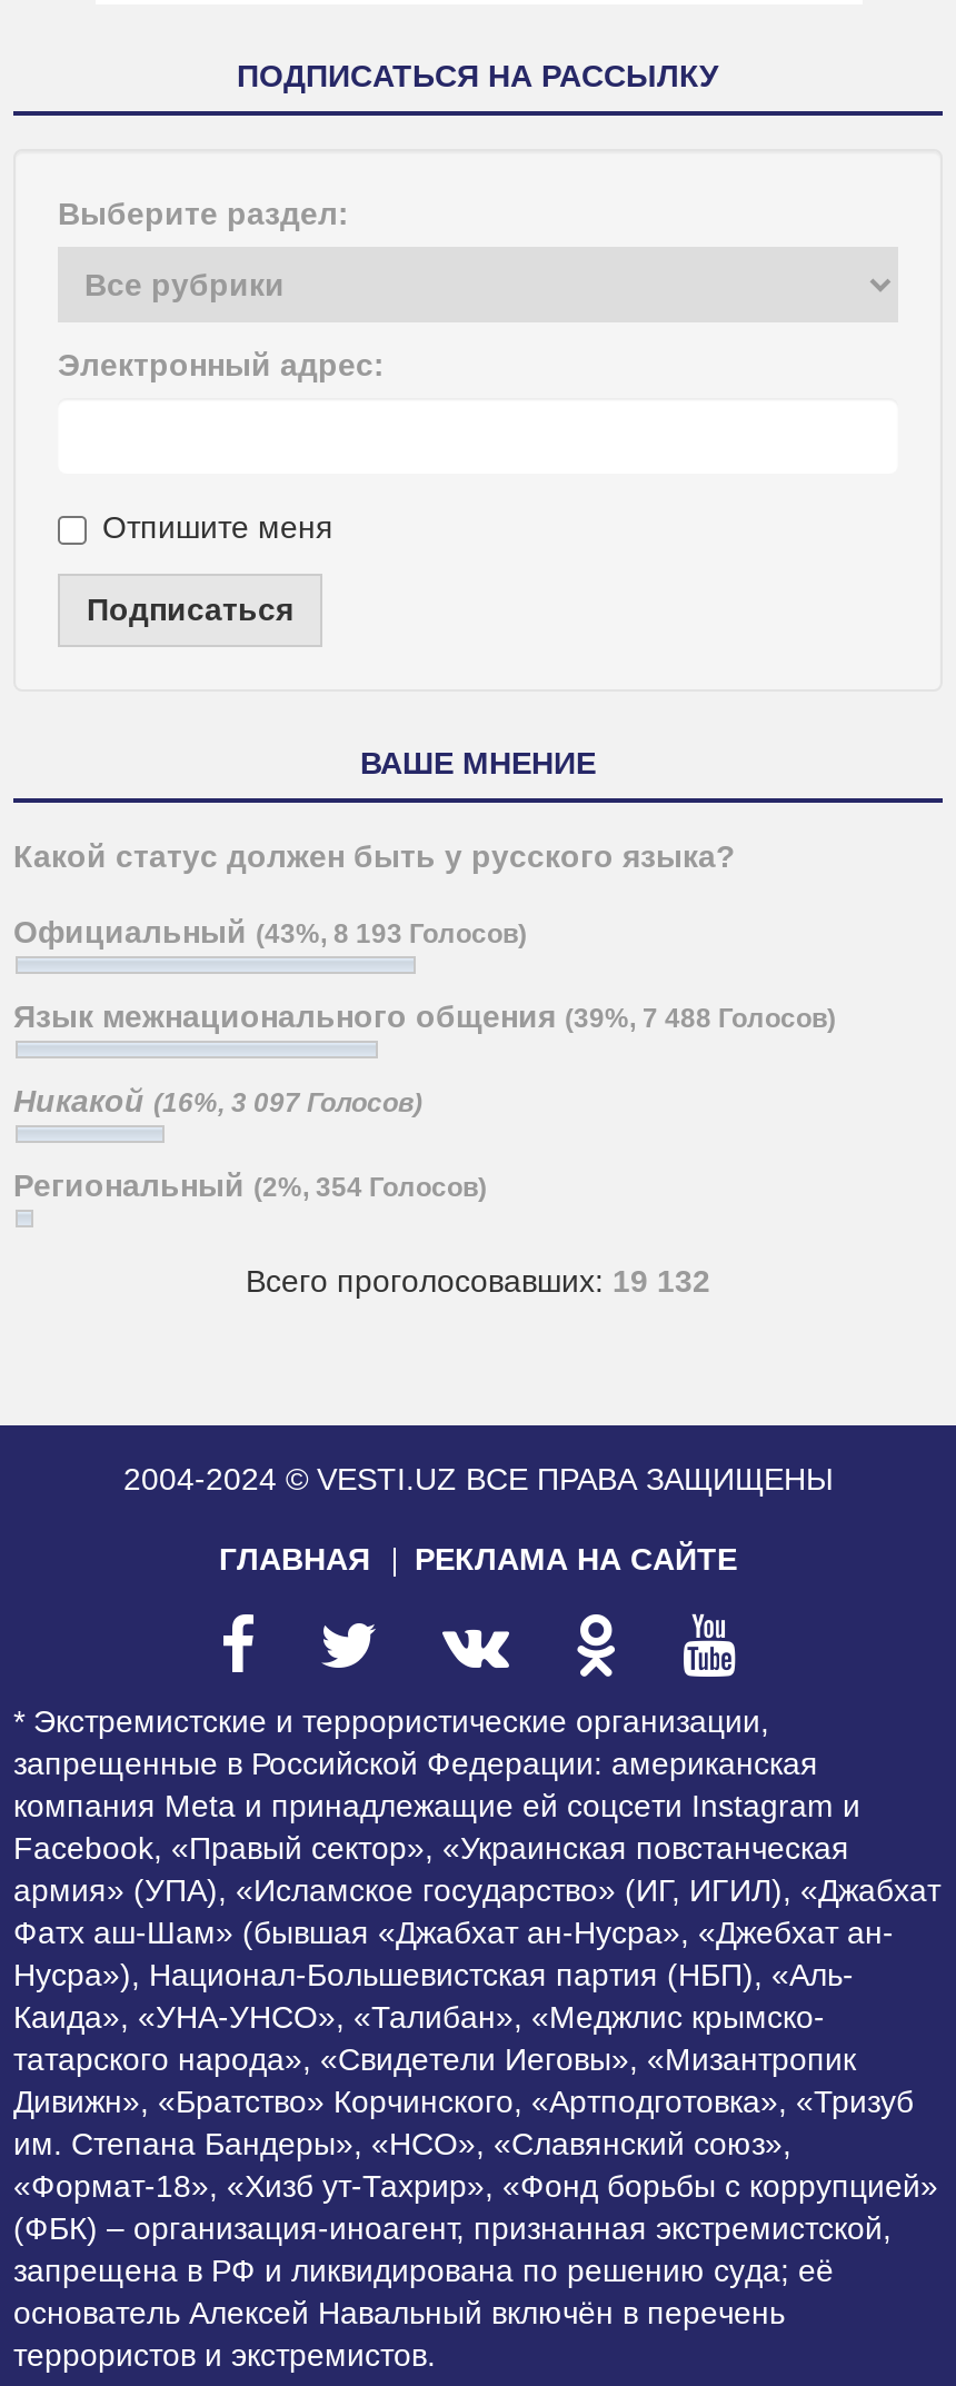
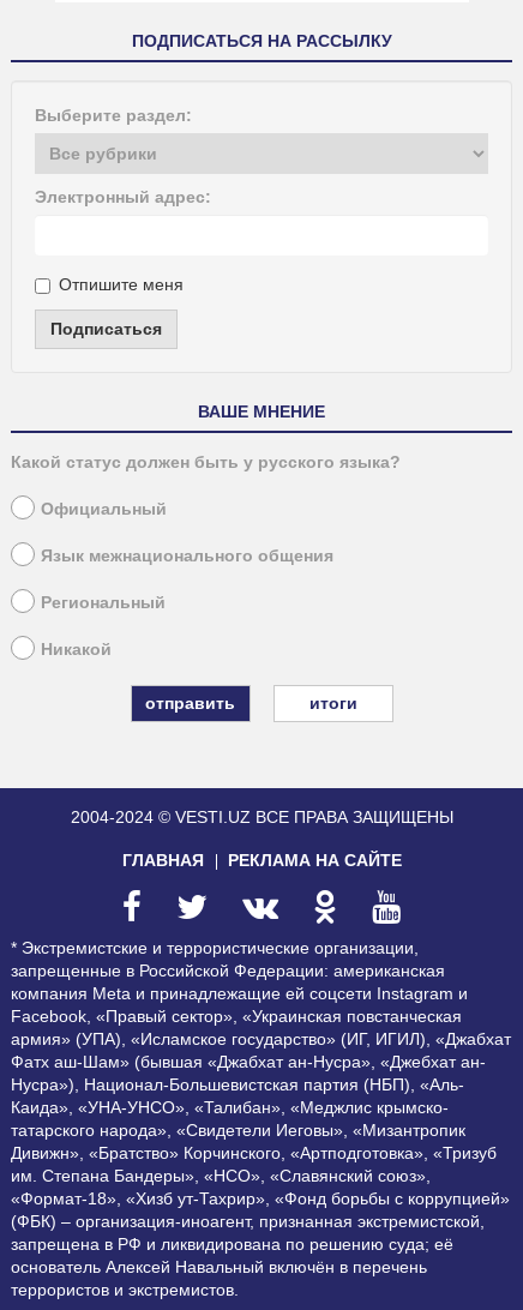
[13,914,527,950] Официальный (43%, 8 193 Голосов) -> [41,499,167,518] Официальный
[13,998,836,1034] Язык межнационального общения (39%, 7 488 Голосов) -> [41,546,333,565] Язык межнационального общения
[13,1083,422,1119] Никакой (16%, 3 097 Голосов) -> [41,593,166,612] Региональный
[13,1167,487,1203] Региональный (2%, 354 Голосов) -> [41,639,112,659] Никакой
[246,1263,710,1299] Всего проголосовавших: 19 132 -> [309,693,357,713] итоги

